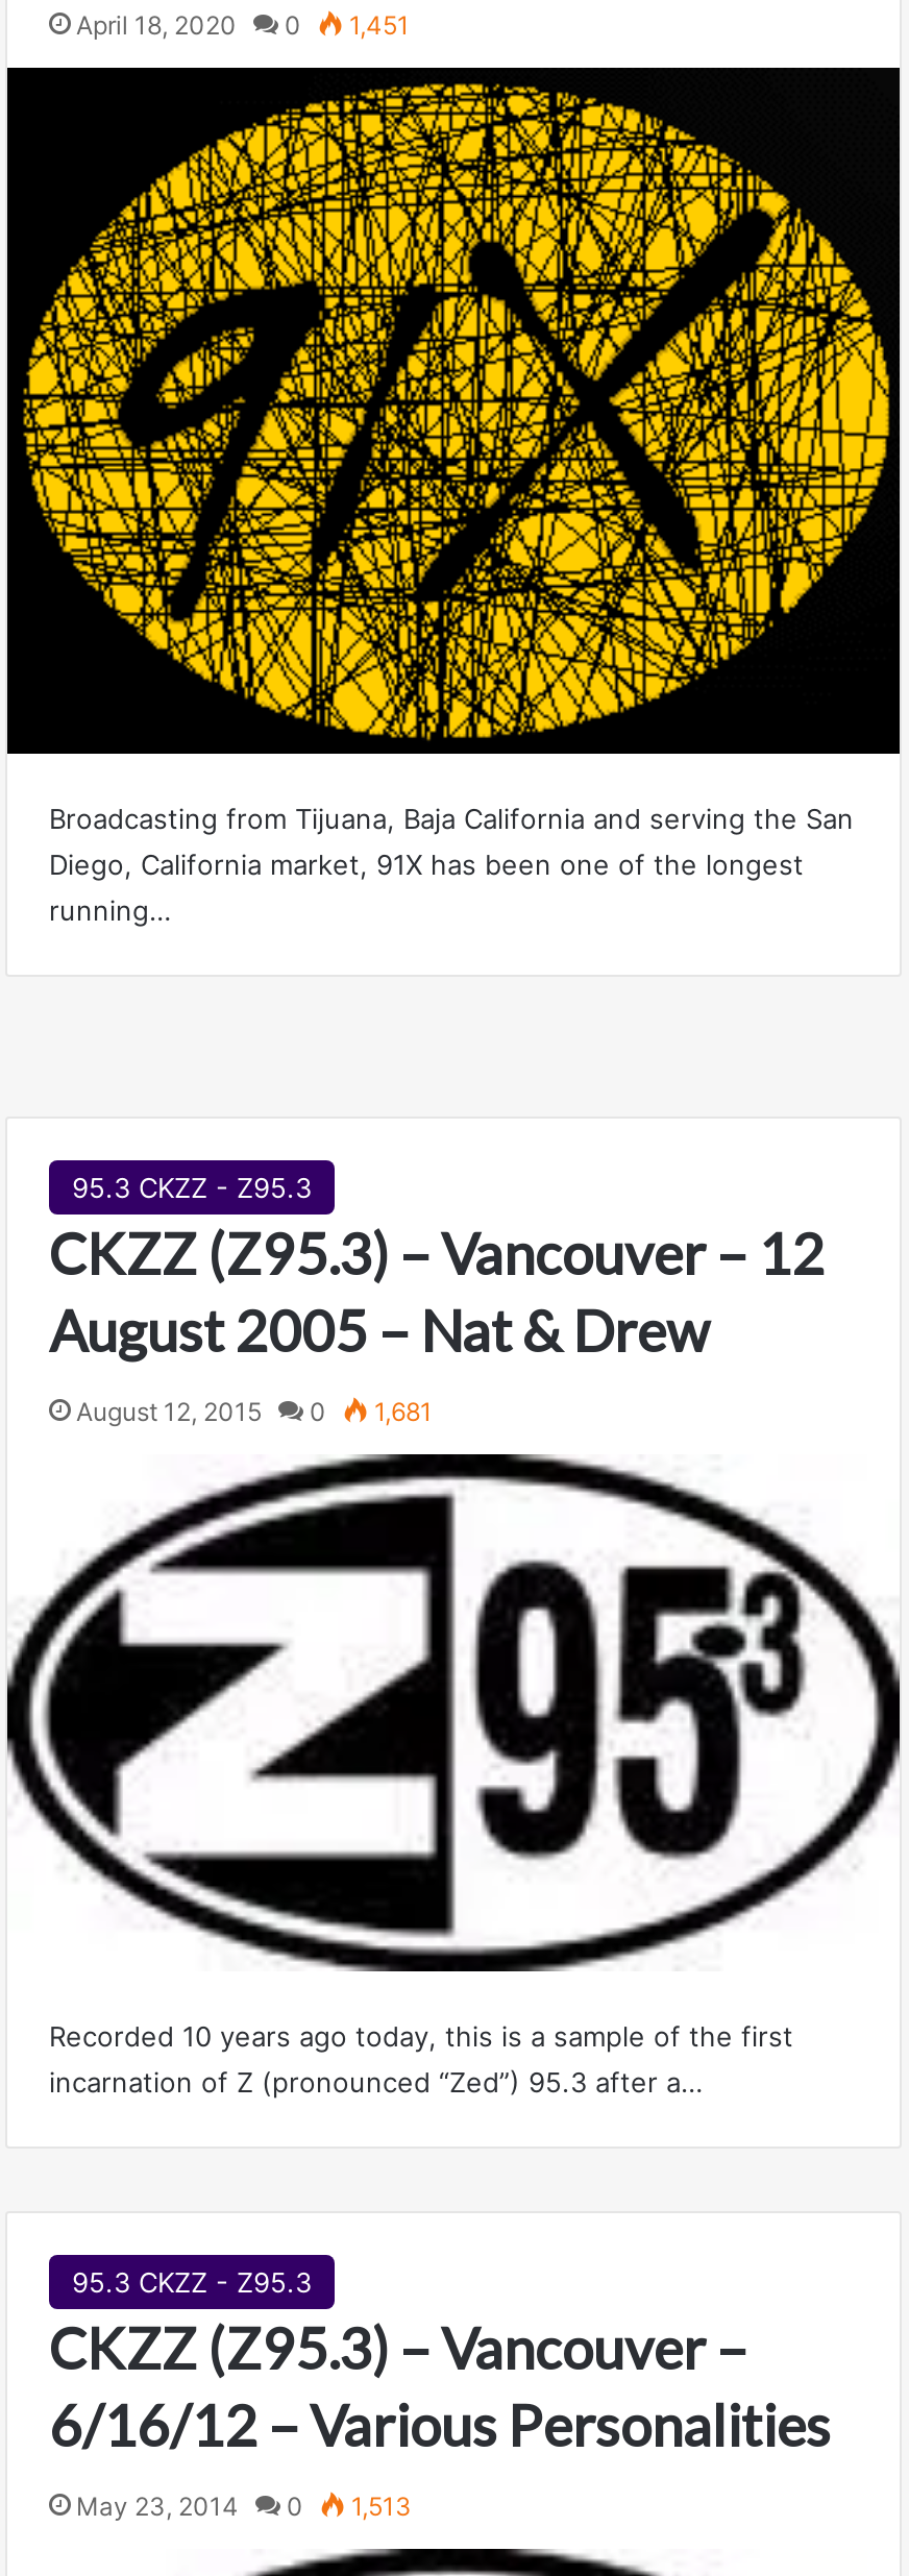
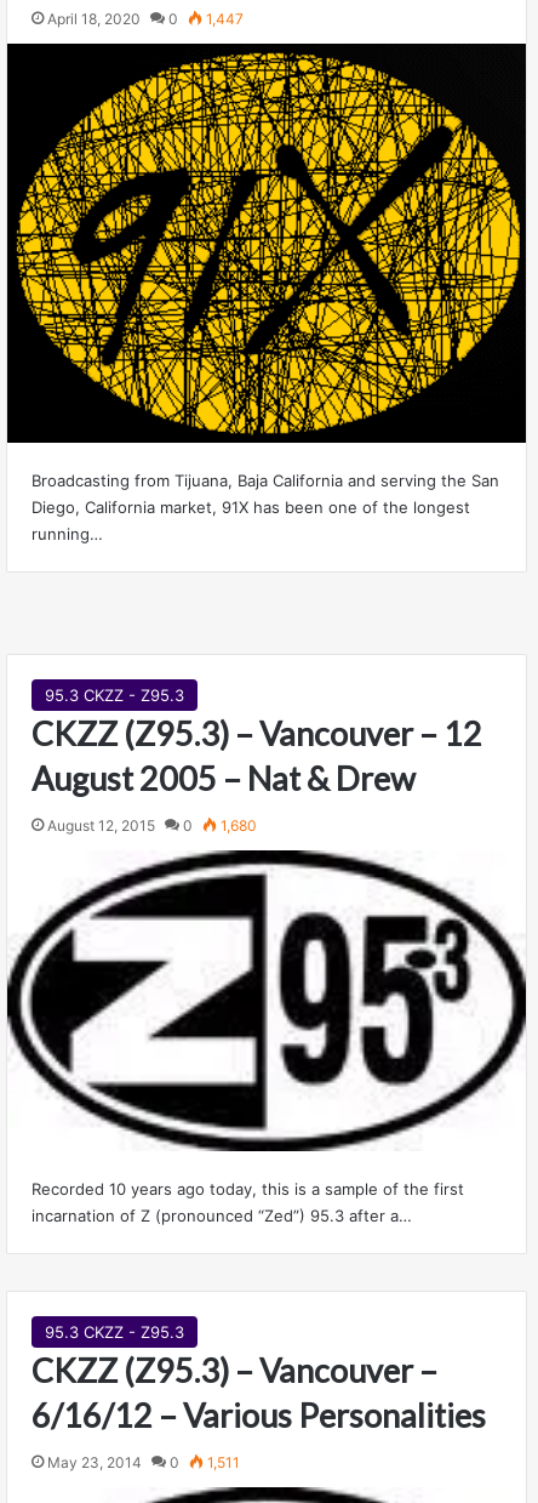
[76,9,410,41] April 18, 2020 0 1,451 -> [47,10,244,28] April 18, 2020 0 1,447
[76,1395,433,1427] August 12, 2015 0 1,681 -> [47,816,257,834] August 12, 2015 0 1,680
[76,2491,412,2522] May 23, 2014 0 1,513 -> [47,1453,240,1471] May 23, 2014 0 1,511

